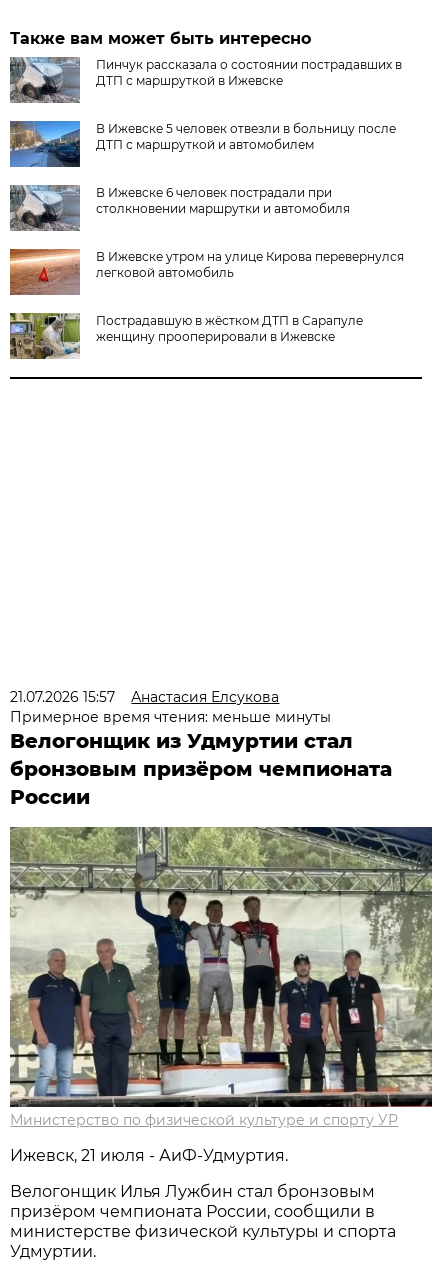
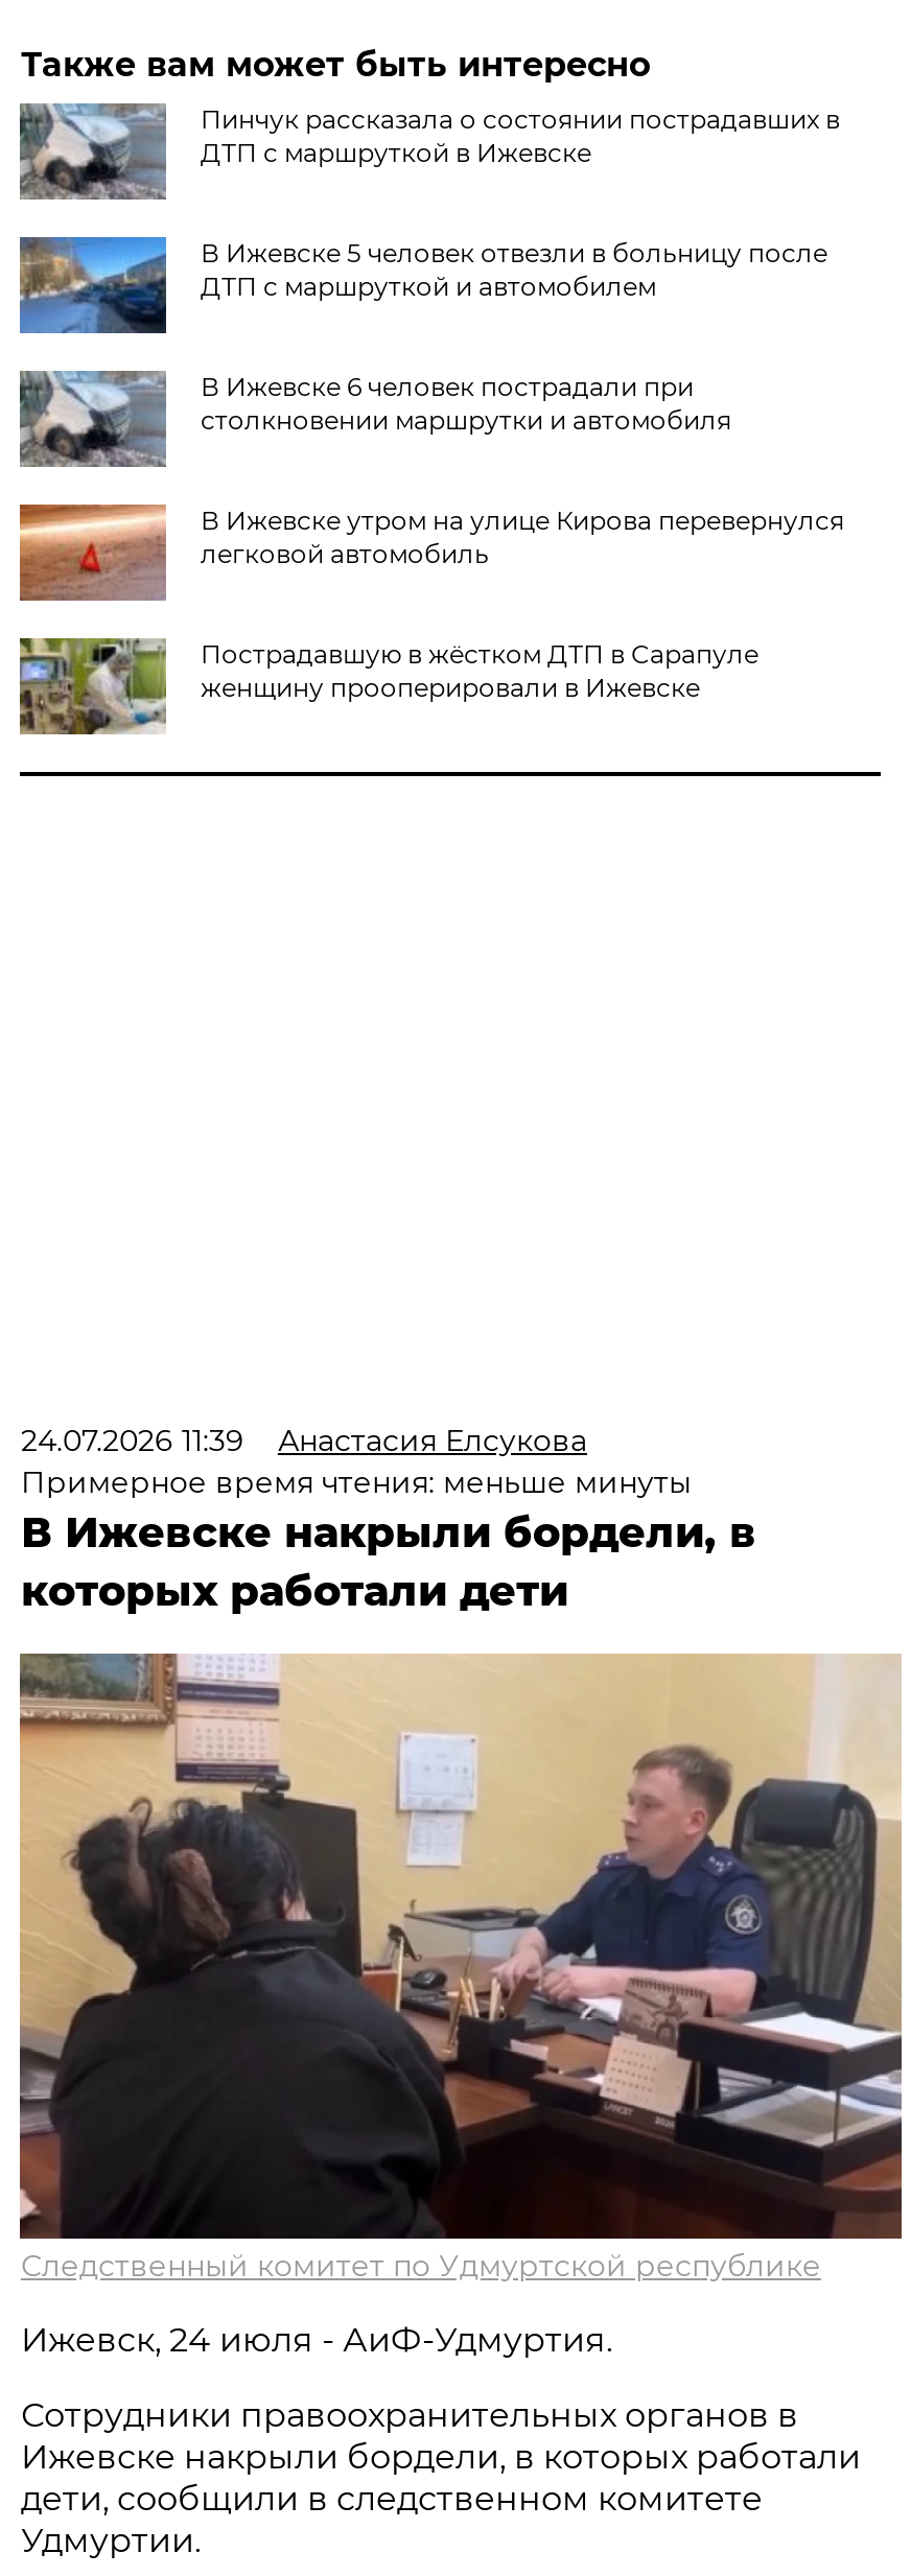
[10,688,279,706] 21.07.2026 15:57 Анастасия Елсукова -> [21,1422,587,1459] 24.07.2026 11:39 Анастасия Елсукова
[10,729,392,809] Велогонщик из Удмуртии стал | бронзовым призёром чемпионата | России -> [21,1507,756,1616] В Ижевске накрыли бордели, в | которых работали дети
[9,826,433,1129] [image] | Министерство по физической культуре и спорту УР -> [20,1654,902,2285] [image] | Следственный комитет по Удмуртской республике
[10,1146,288,1165] Ижевск, 21 июля - АиФ-Удмуртия. -> [21,2320,612,2360] Ижевск, 24 июля - АиФ-Удмуртия.
[10,1182,396,1241] Велогонщик Илья Лужбин стал бронзовым | призёром чемпионата России, сообщили в | министерстве физической культуры и спорта -> [21,2395,861,2519] Сотрудники правоохранительных органов в | Ижевске накрыли бордели, в которых работали | дети, сообщили в следственном комитете

